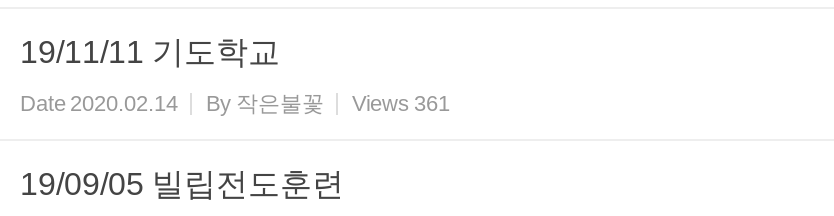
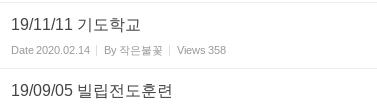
[20,91,450,115] Date 2020.02.14 By 작은불꽃 Views 361 -> [11,44,226,56] Date 2020.02.14 By 작은불꽃 Views 358

